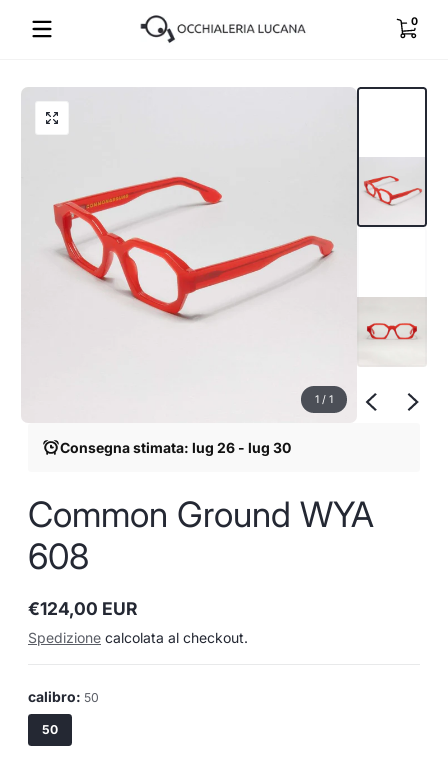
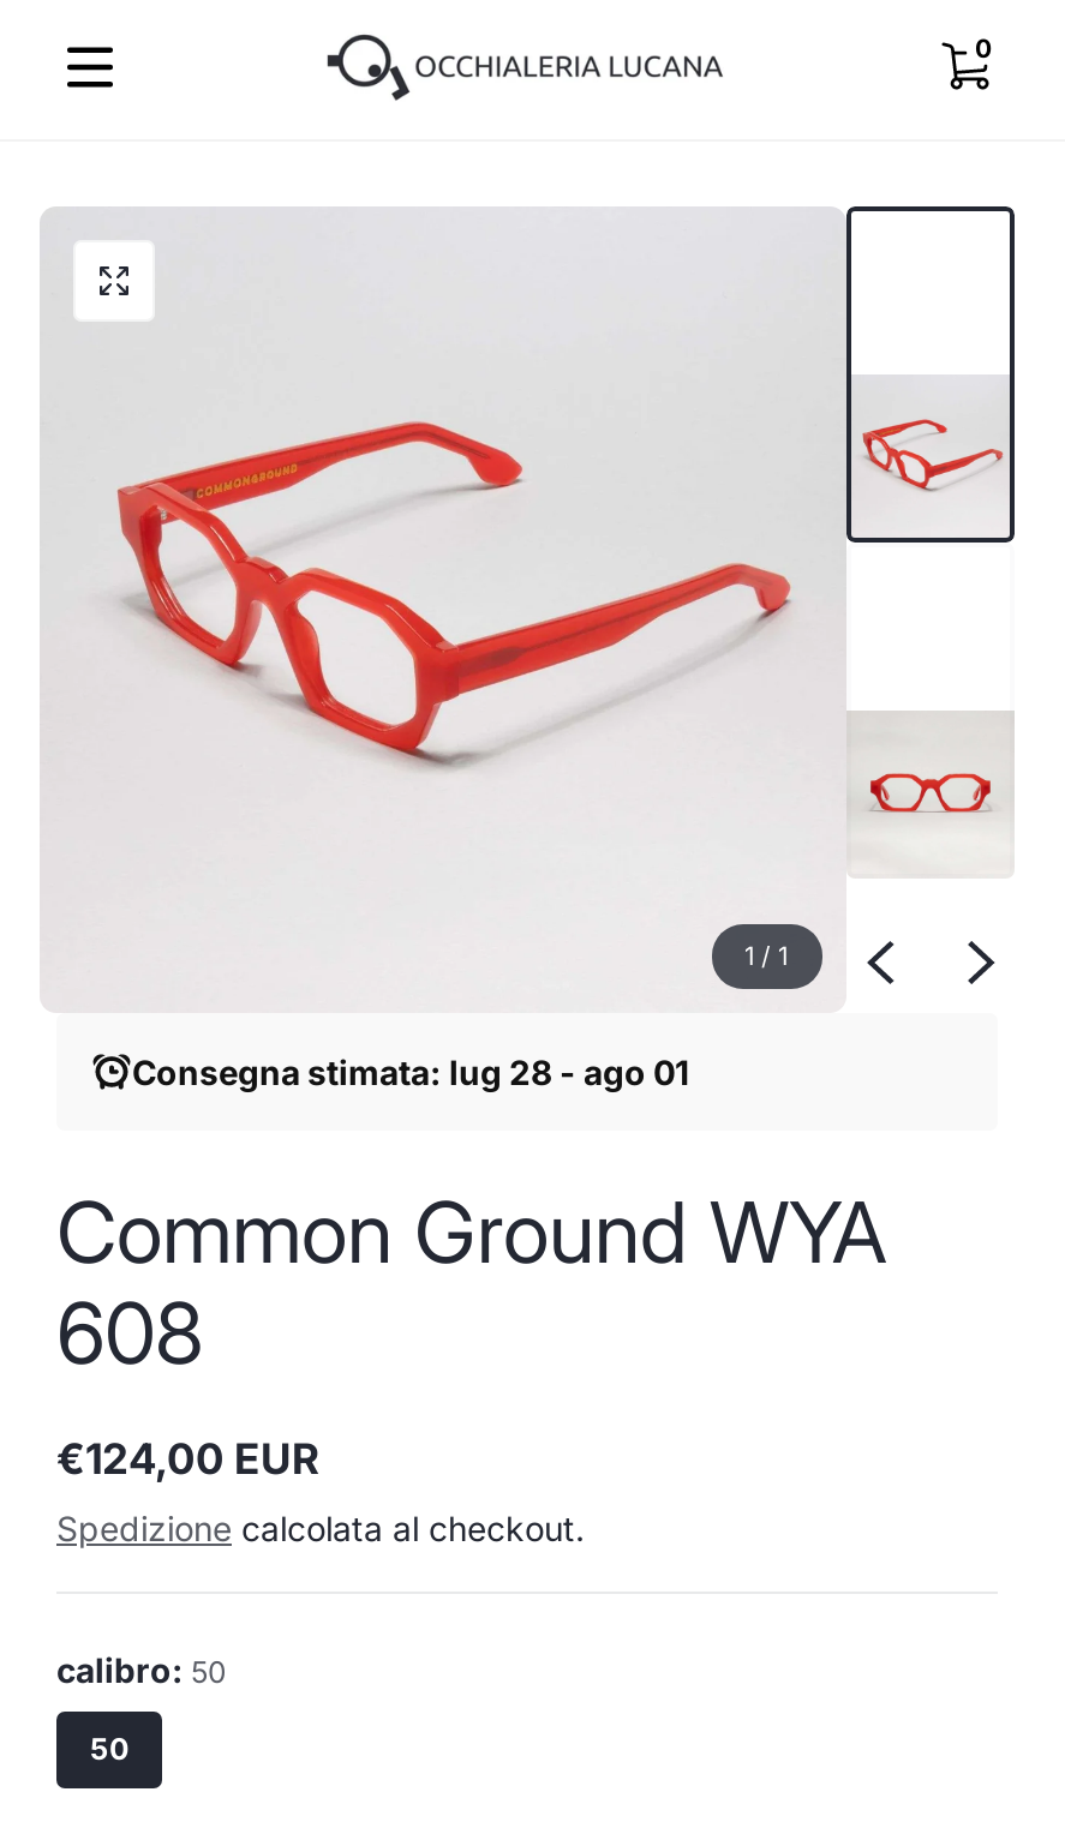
[59,439,290,456] Consegna stimata: lug 26 - lug 30 -> [132,1051,689,1092] Consegna stimata: lug 28 - ago 01

